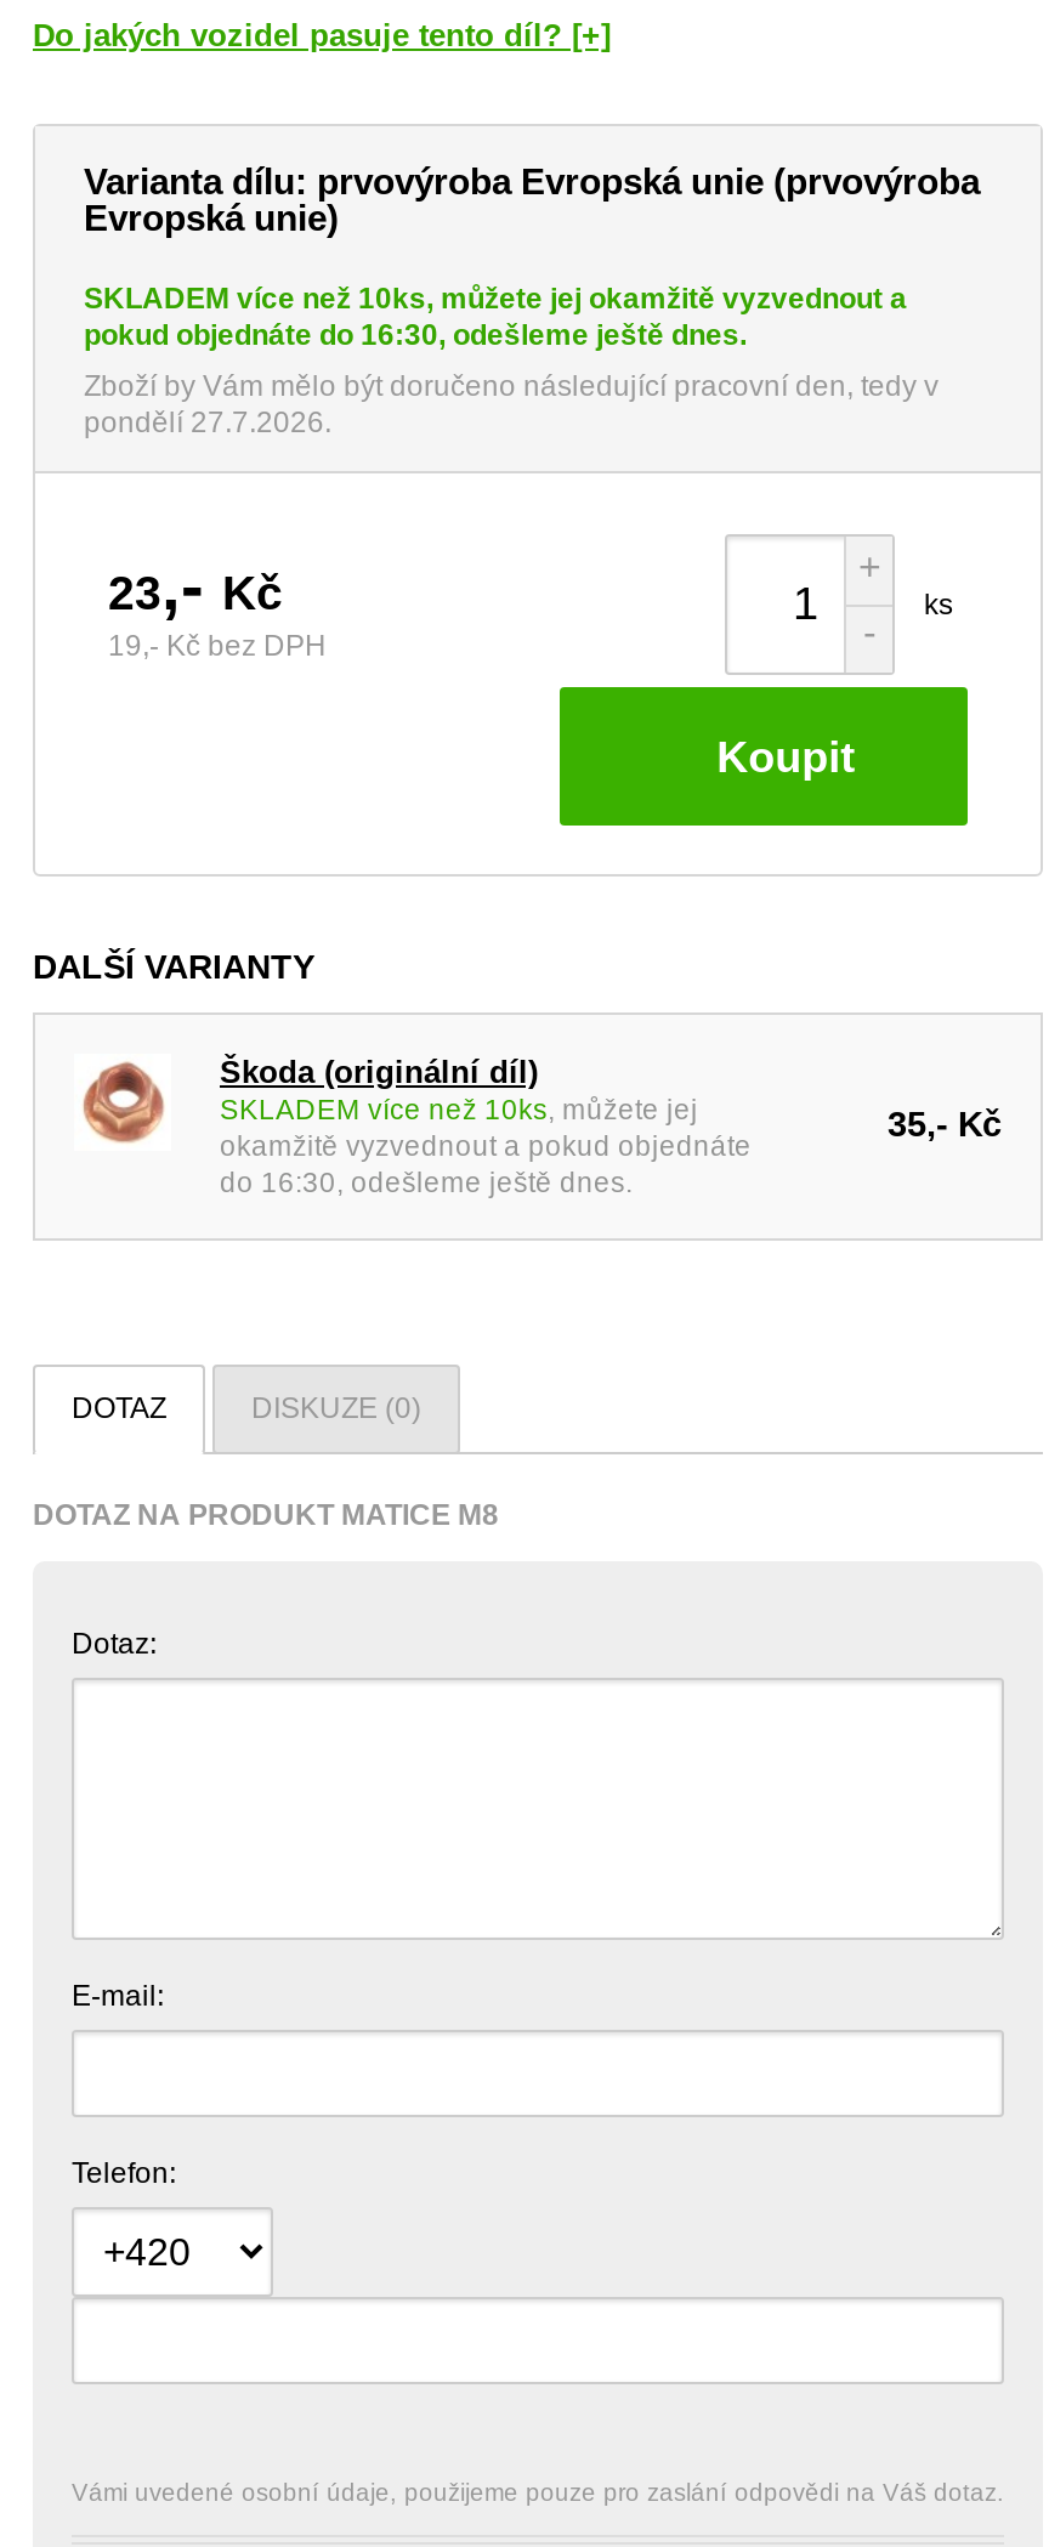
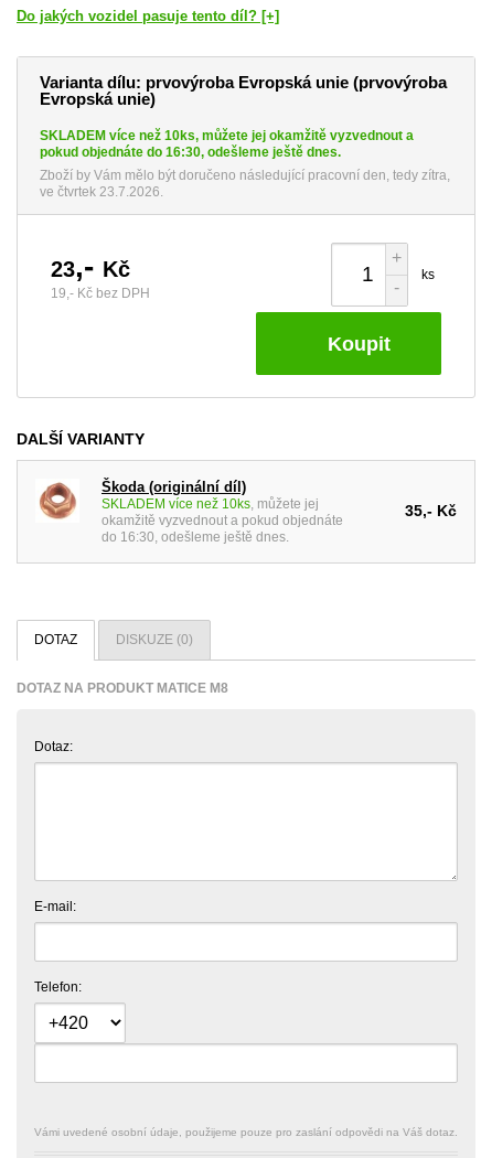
[84,370,939,440] Zboží by Vám mělo být doručeno následující pracovní den, tedy v | pondělí 27.7.2026. -> [40,168,450,200] Zboží by Vám mělo být doručeno následující pracovní den, tedy zítra, | ve čtvrtek 23.7.2026.

